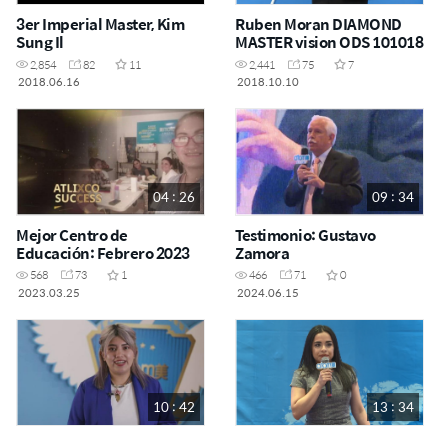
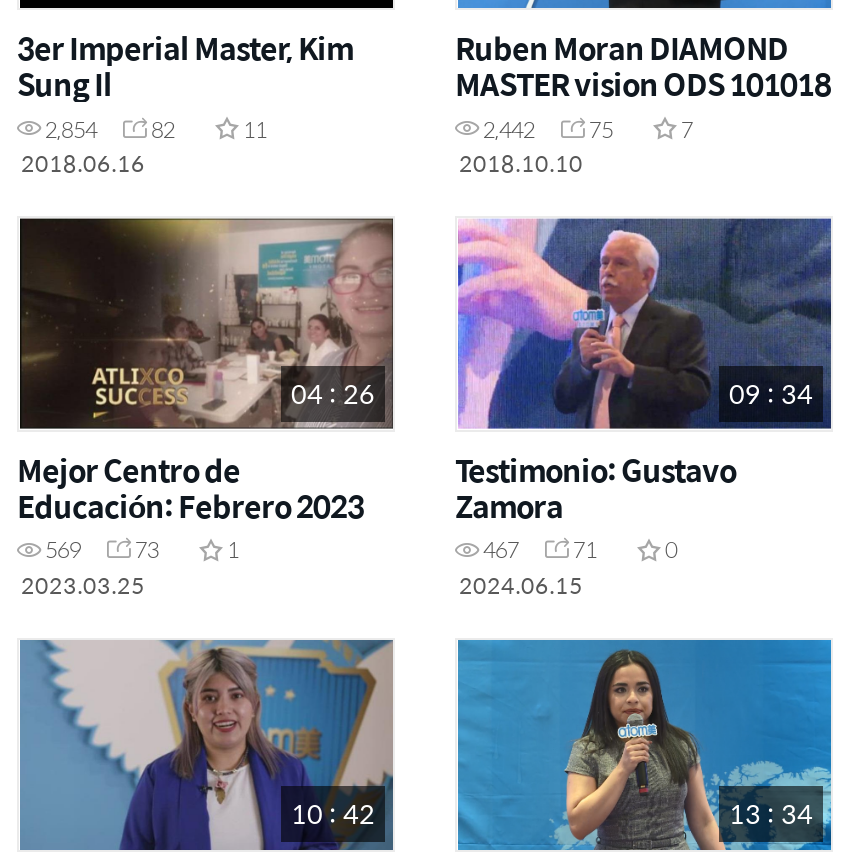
[249,56,354,73] 2,441 75 7 -> [483,112,693,146] 2,442 75 7
[30,266,127,283] 568 73 1 -> [45,532,239,566] 569 73 1
[249,266,346,283] 466 71 0 -> [483,532,677,566] 467 71 0

